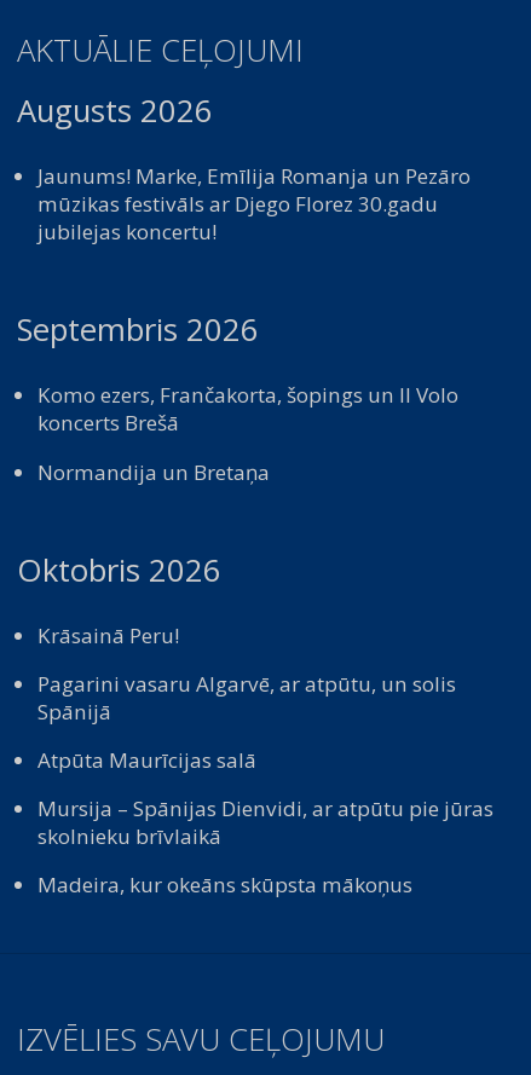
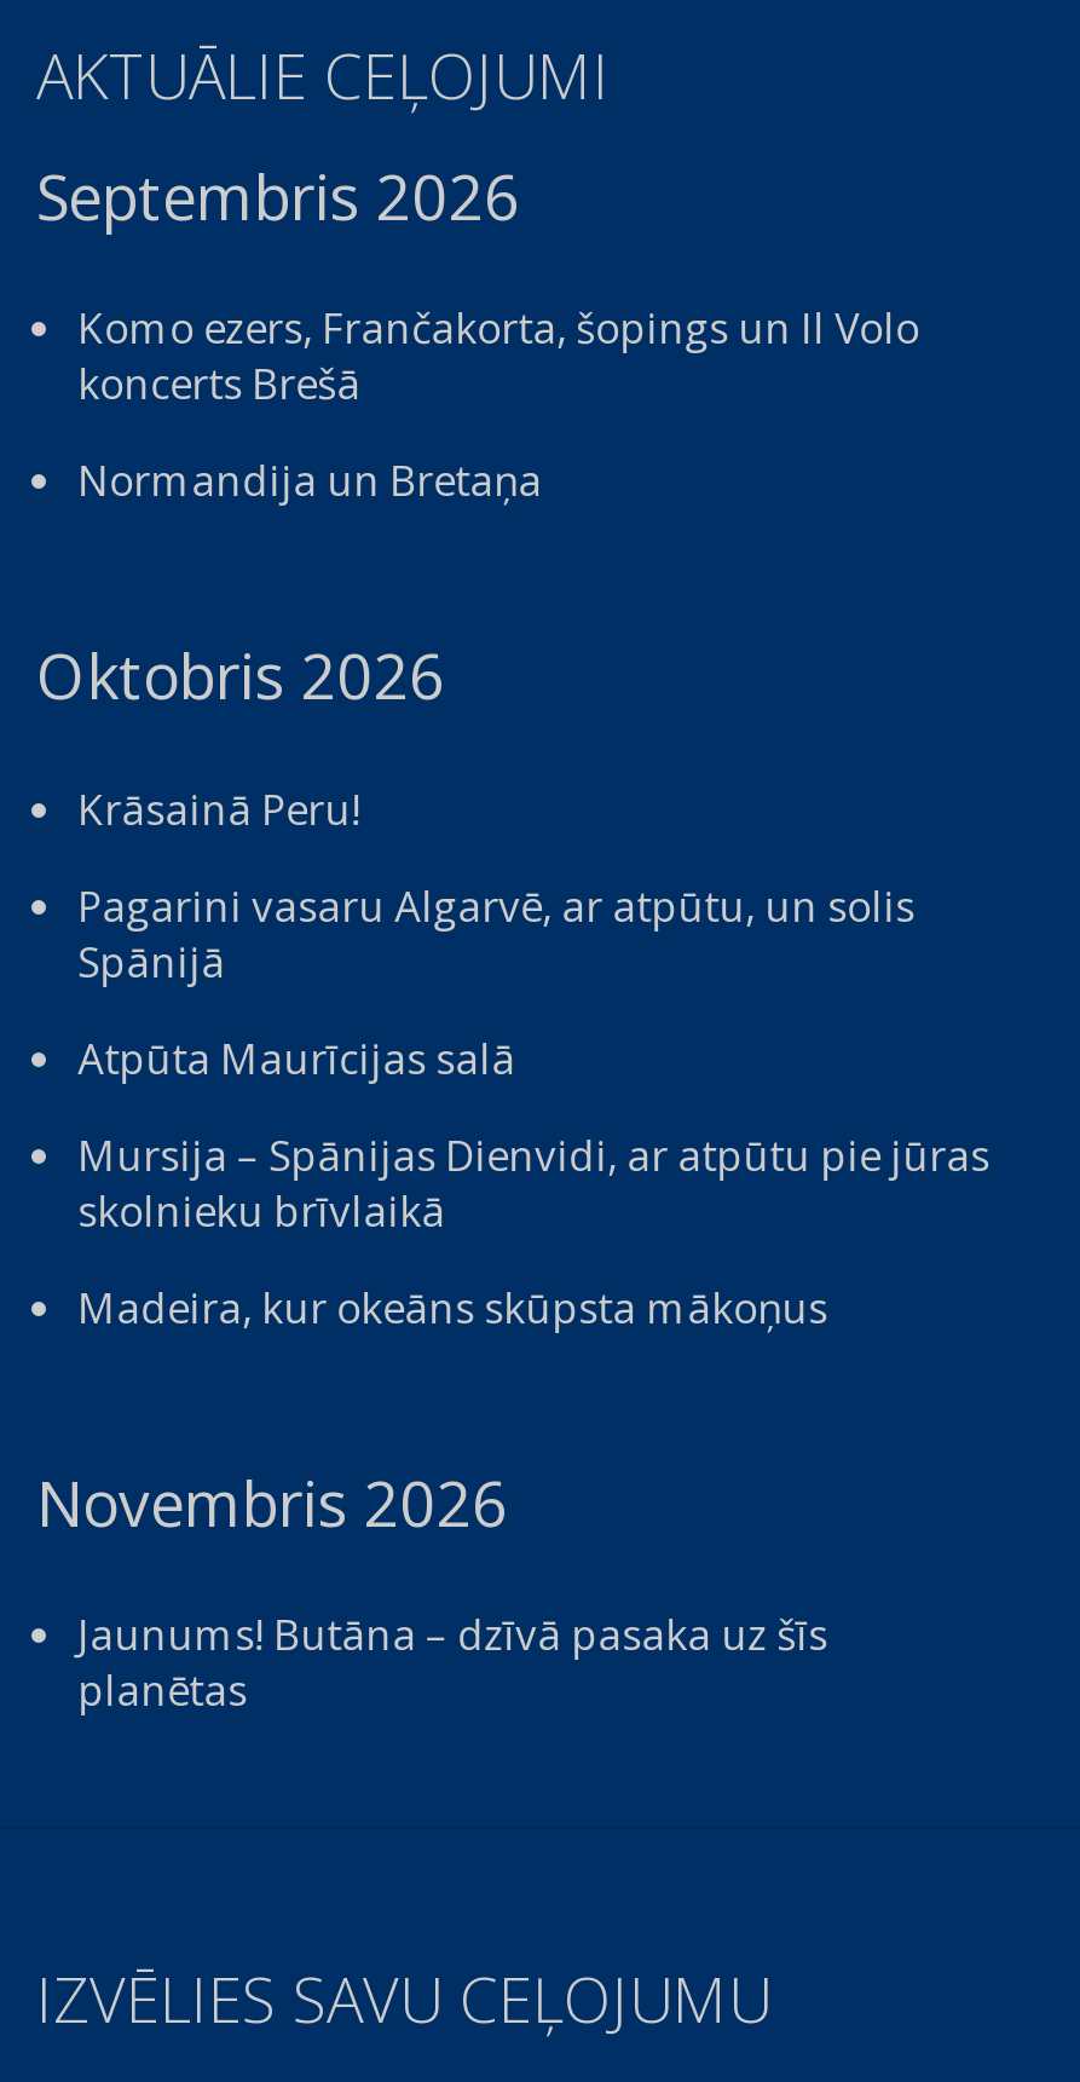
[17,90,471,246] Augusts 2026 | Jaunums! Marke, Emīlija Romanja un Pezāro | mūzikas festivāls ar Djego Florez 30.gadu | jubilejas koncertu! -> none
moved [17,309,494,899] -> [36,155,990,1335]: Septembris 2026 | Komo ezers, Frančakorta, šopings un Il Volo | koncerts Brešā | ... | skolnieku brīvlaikā | Madeira, kur okeāns skūpsta mākoņus
none -> [36,1462,827,1718] Novembris 2026 | Jaunums! Butāna – dzīvā pasaka uz šīs | planētas

